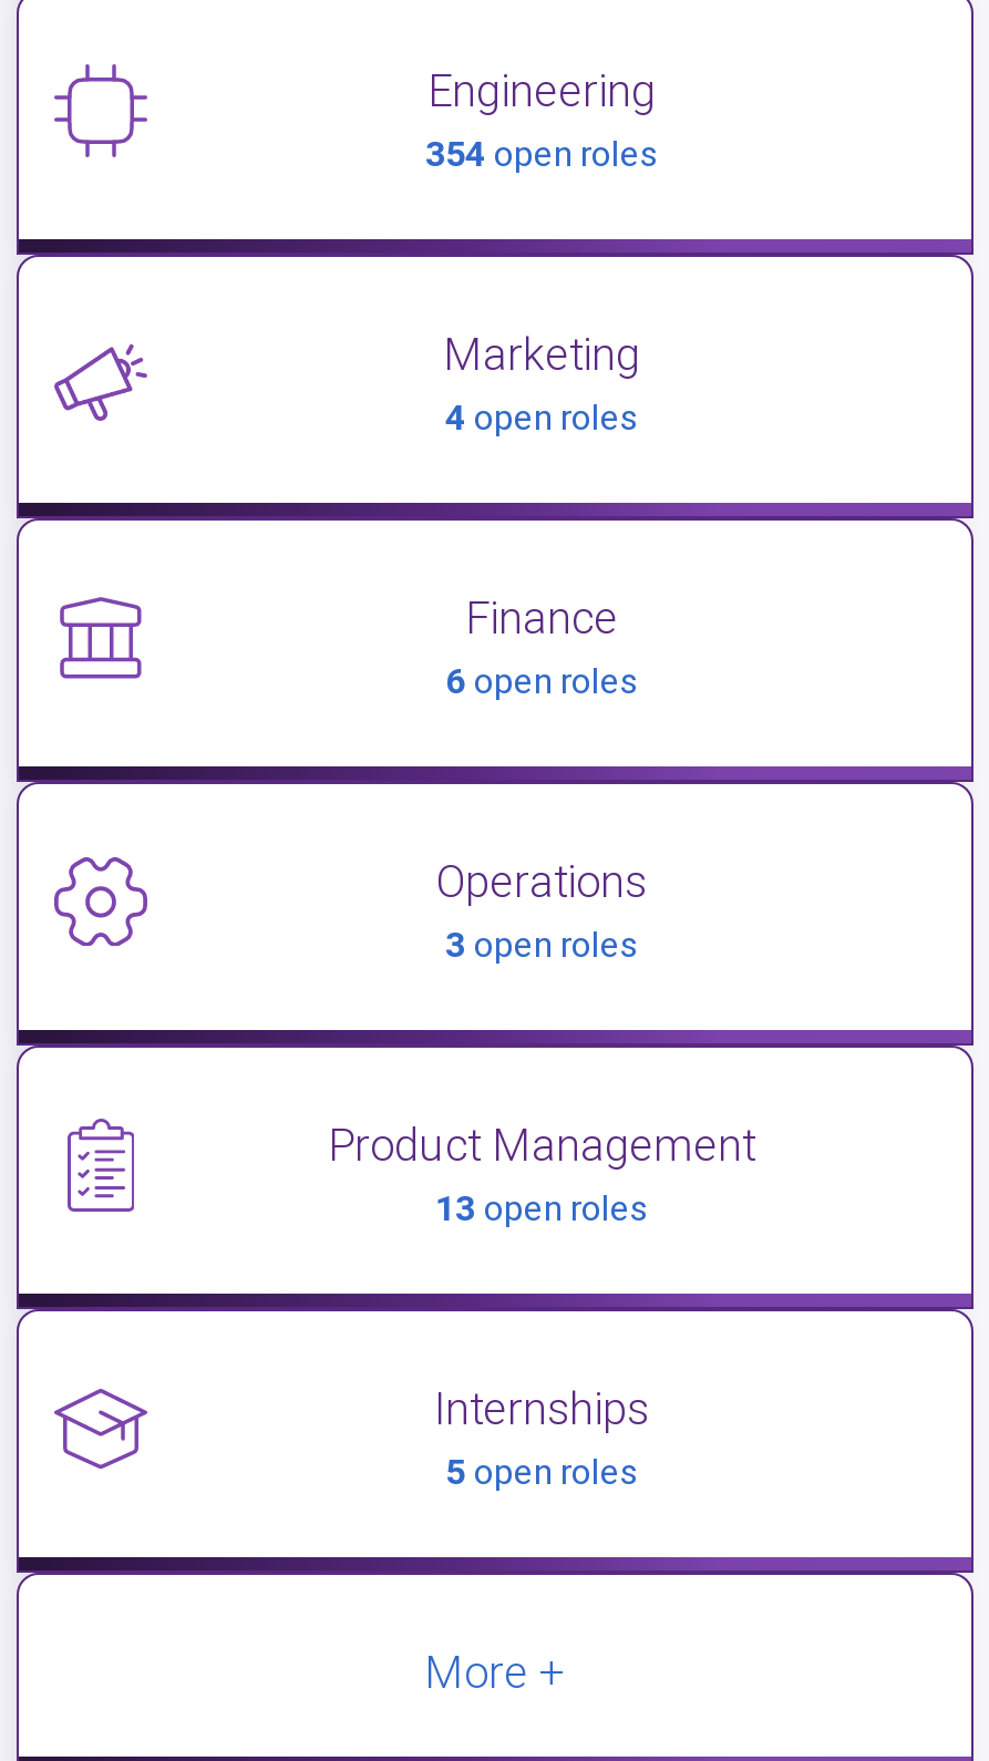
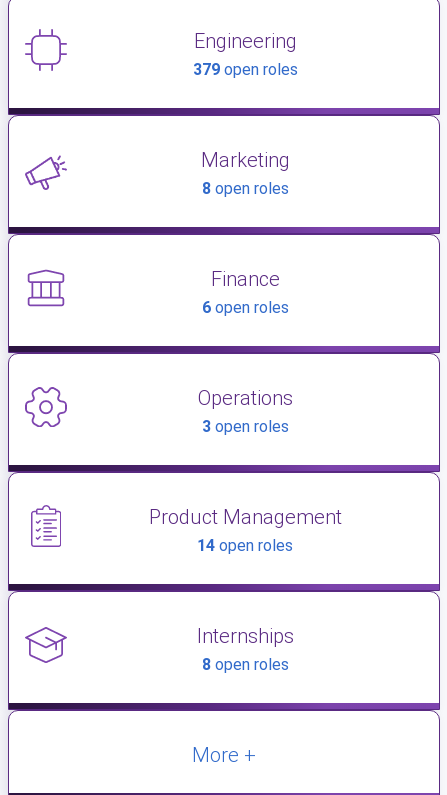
[425,132,658,175] 354 open roles -> [192,60,297,79] 379 open roles
[445,396,638,438] 4 open roles -> [201,179,288,198] 8 open roles
[435,1187,648,1229] 13 open roles -> [197,536,293,555] 14 open roles
[445,1450,638,1493] 5 open roles -> [201,655,288,674] 8 open roles

